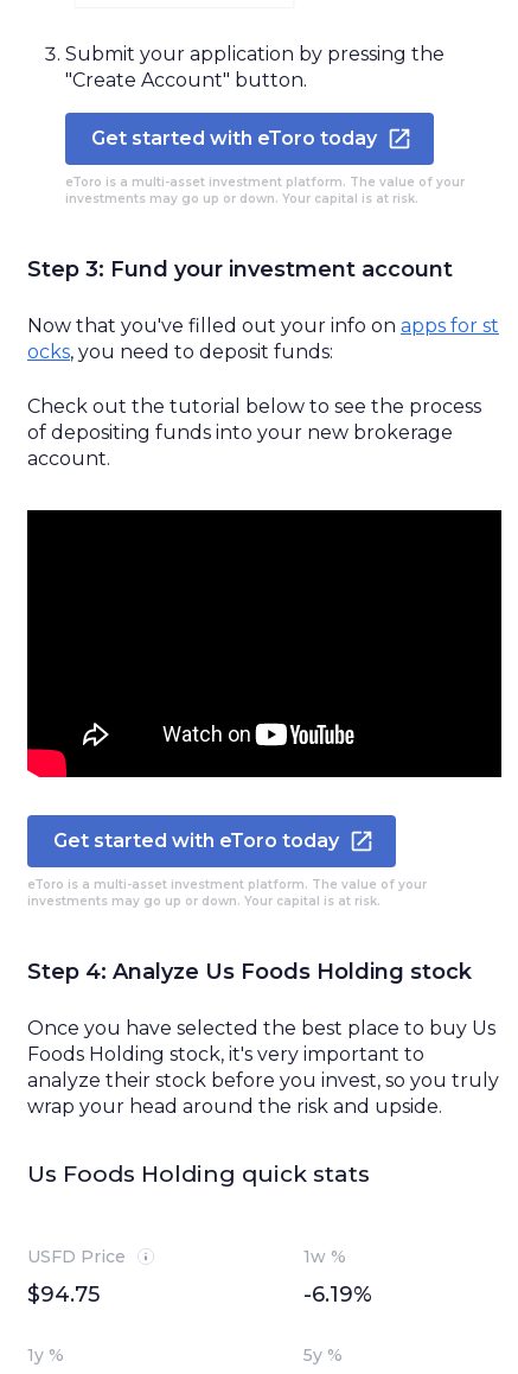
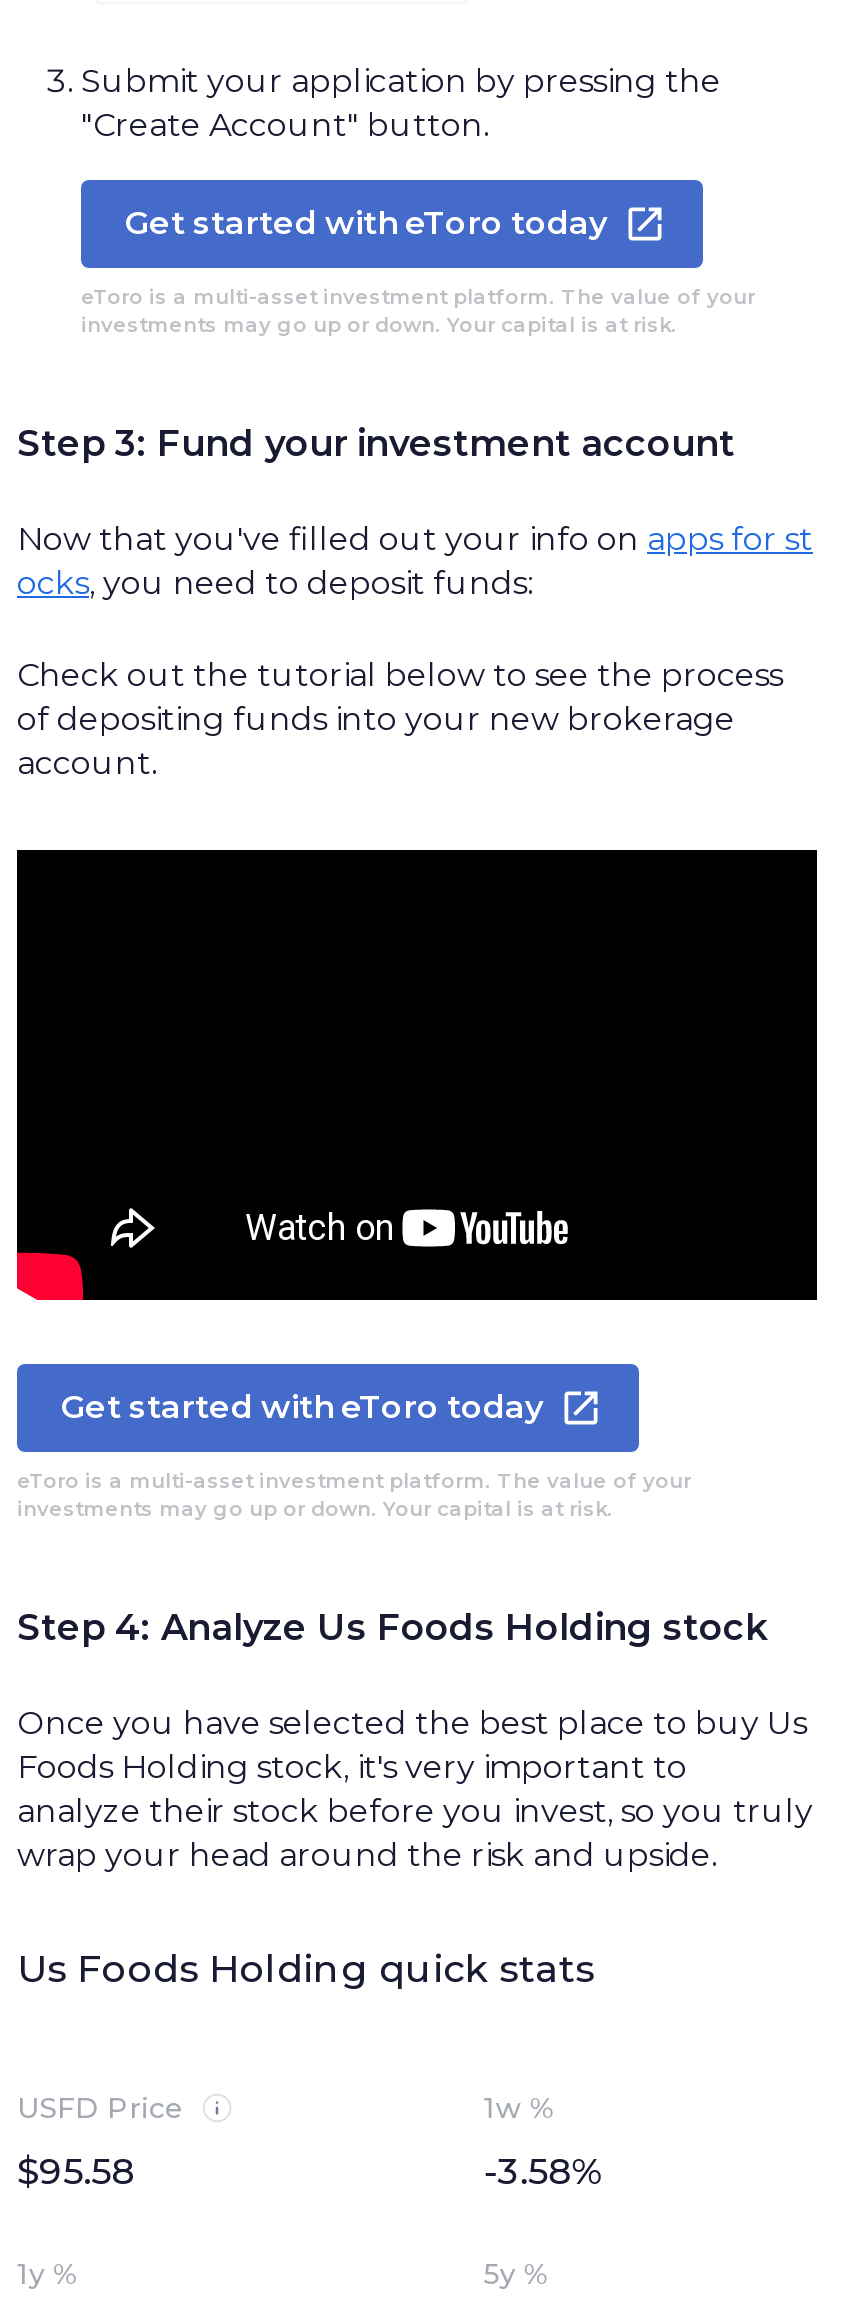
[27,1281,100,1308] $94.75 -> [17,2150,135,2194] $95.58
[304,1281,373,1308] -6.19% -> [484,2150,604,2194] -3.58%

